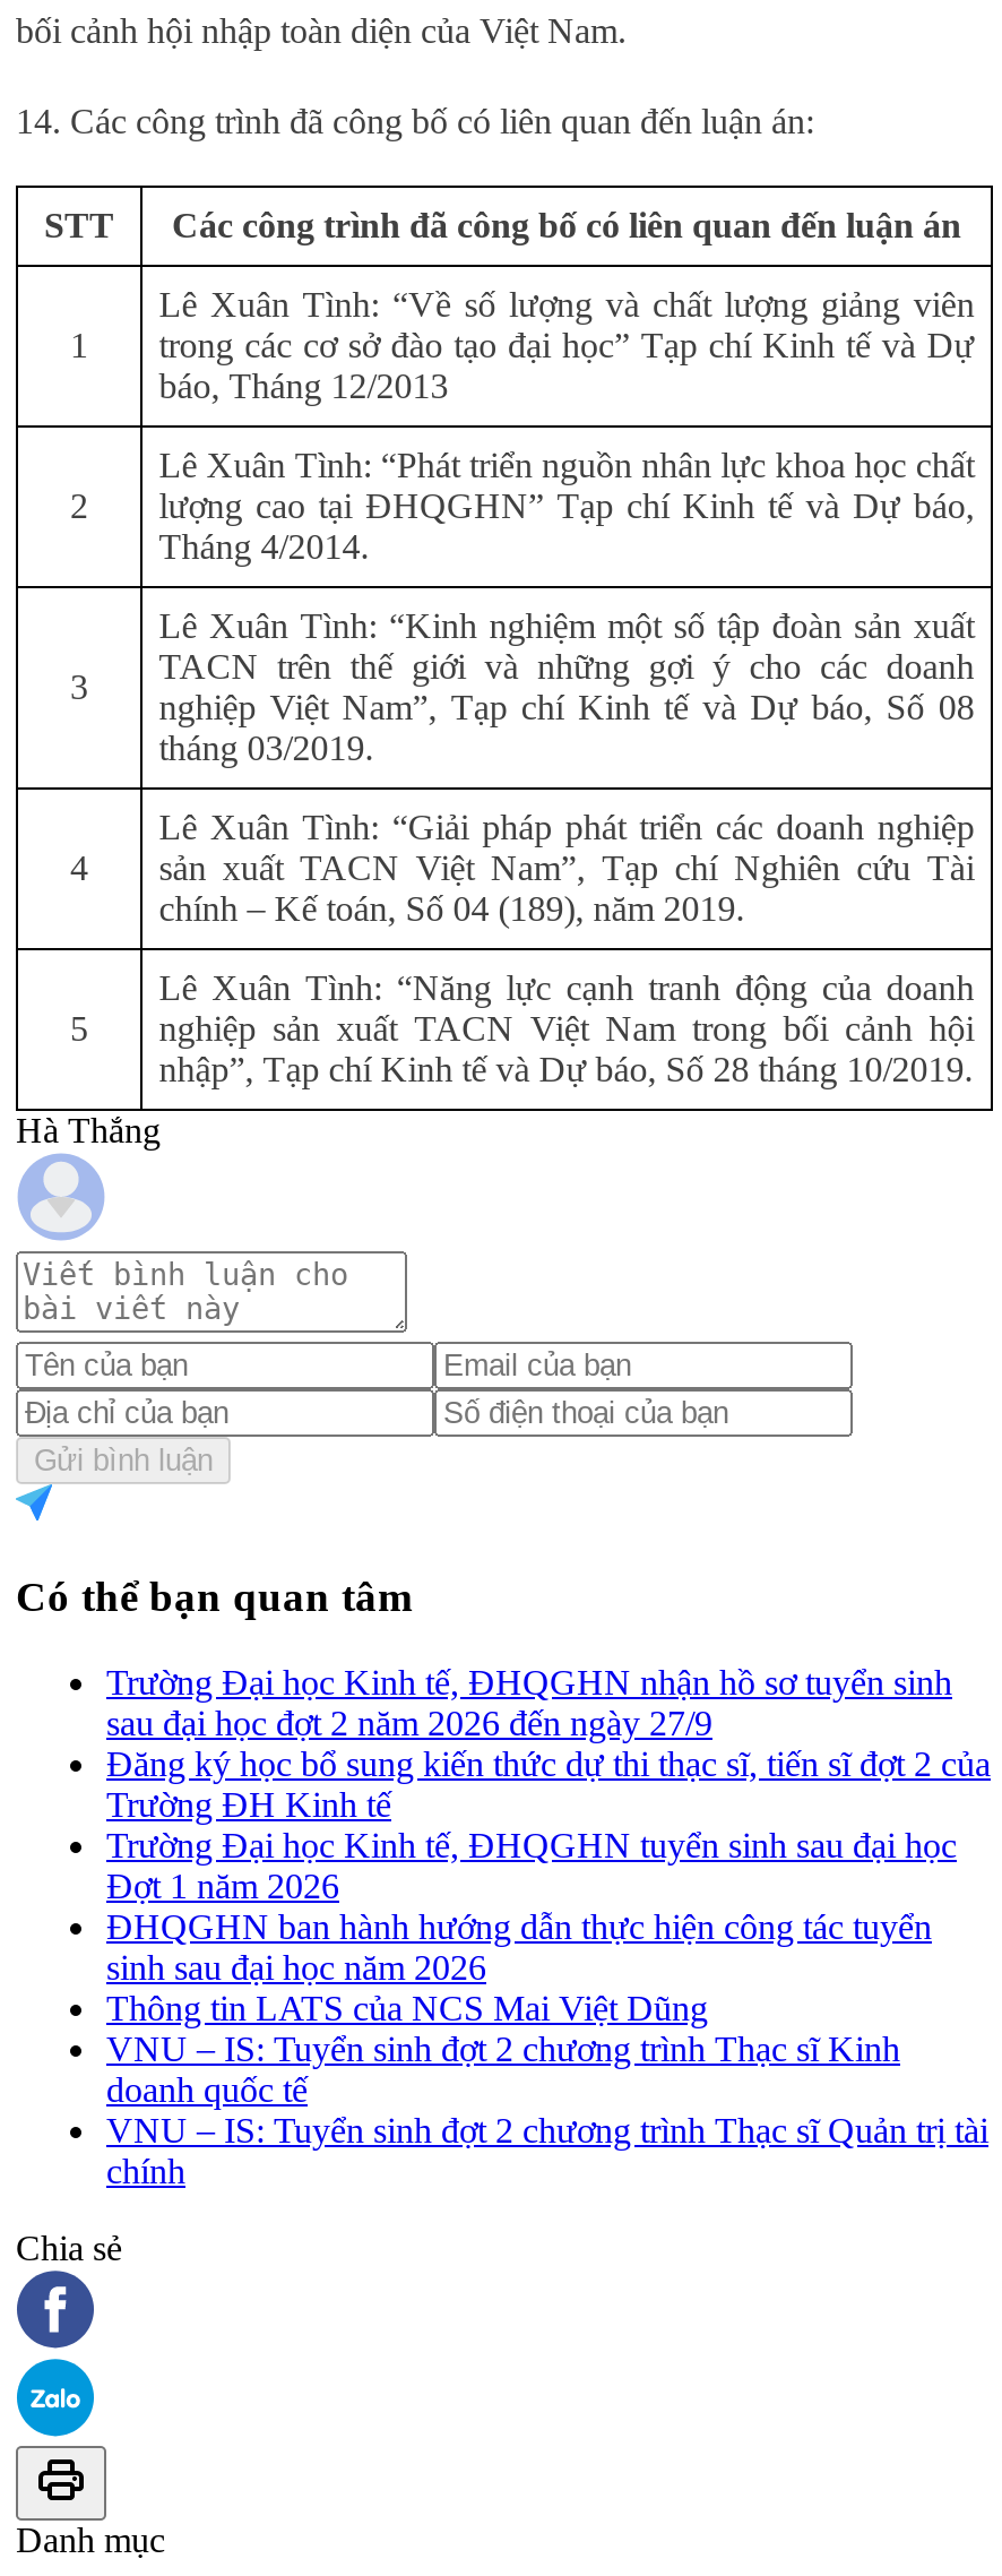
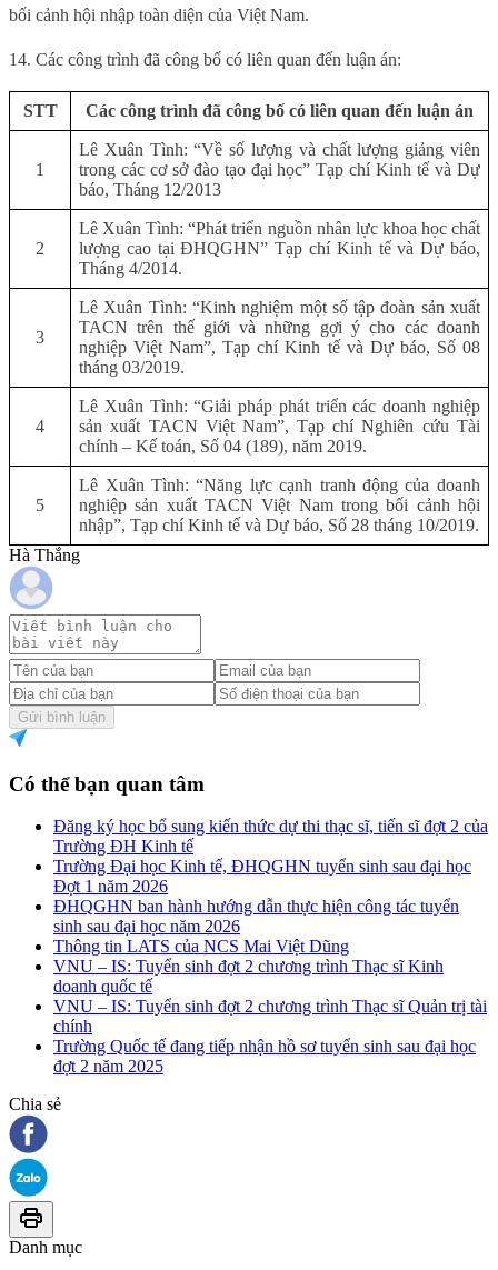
[106,1663,952,1743] Trường Đại học Kinh tế, ĐHQGHN nhận hồ sơ tuyển sinh | sau đại học đợt 2 năm 2026 đến ngày 27/9 -> none
moved [106,1745,991,2191] -> [53,817,488,1036]: Đăng ký học bổ sung kiến thức dự thi thạc sĩ, tiến sĩ đợt 2 của | Trường ĐH Kinh tế | Trường Đại học Kinh tế, ĐHQGHN tuyển sinh sau đại học | ... | VNU – IS: Tuyển sinh đợt 2 chương trình Thạc sĩ Quản trị tài | chính
none -> [53,1037,476,1076] Trường Quốc tế đang tiếp nhận hồ sơ tuyển sinh sau đại học | đợt 2 năm 2025

